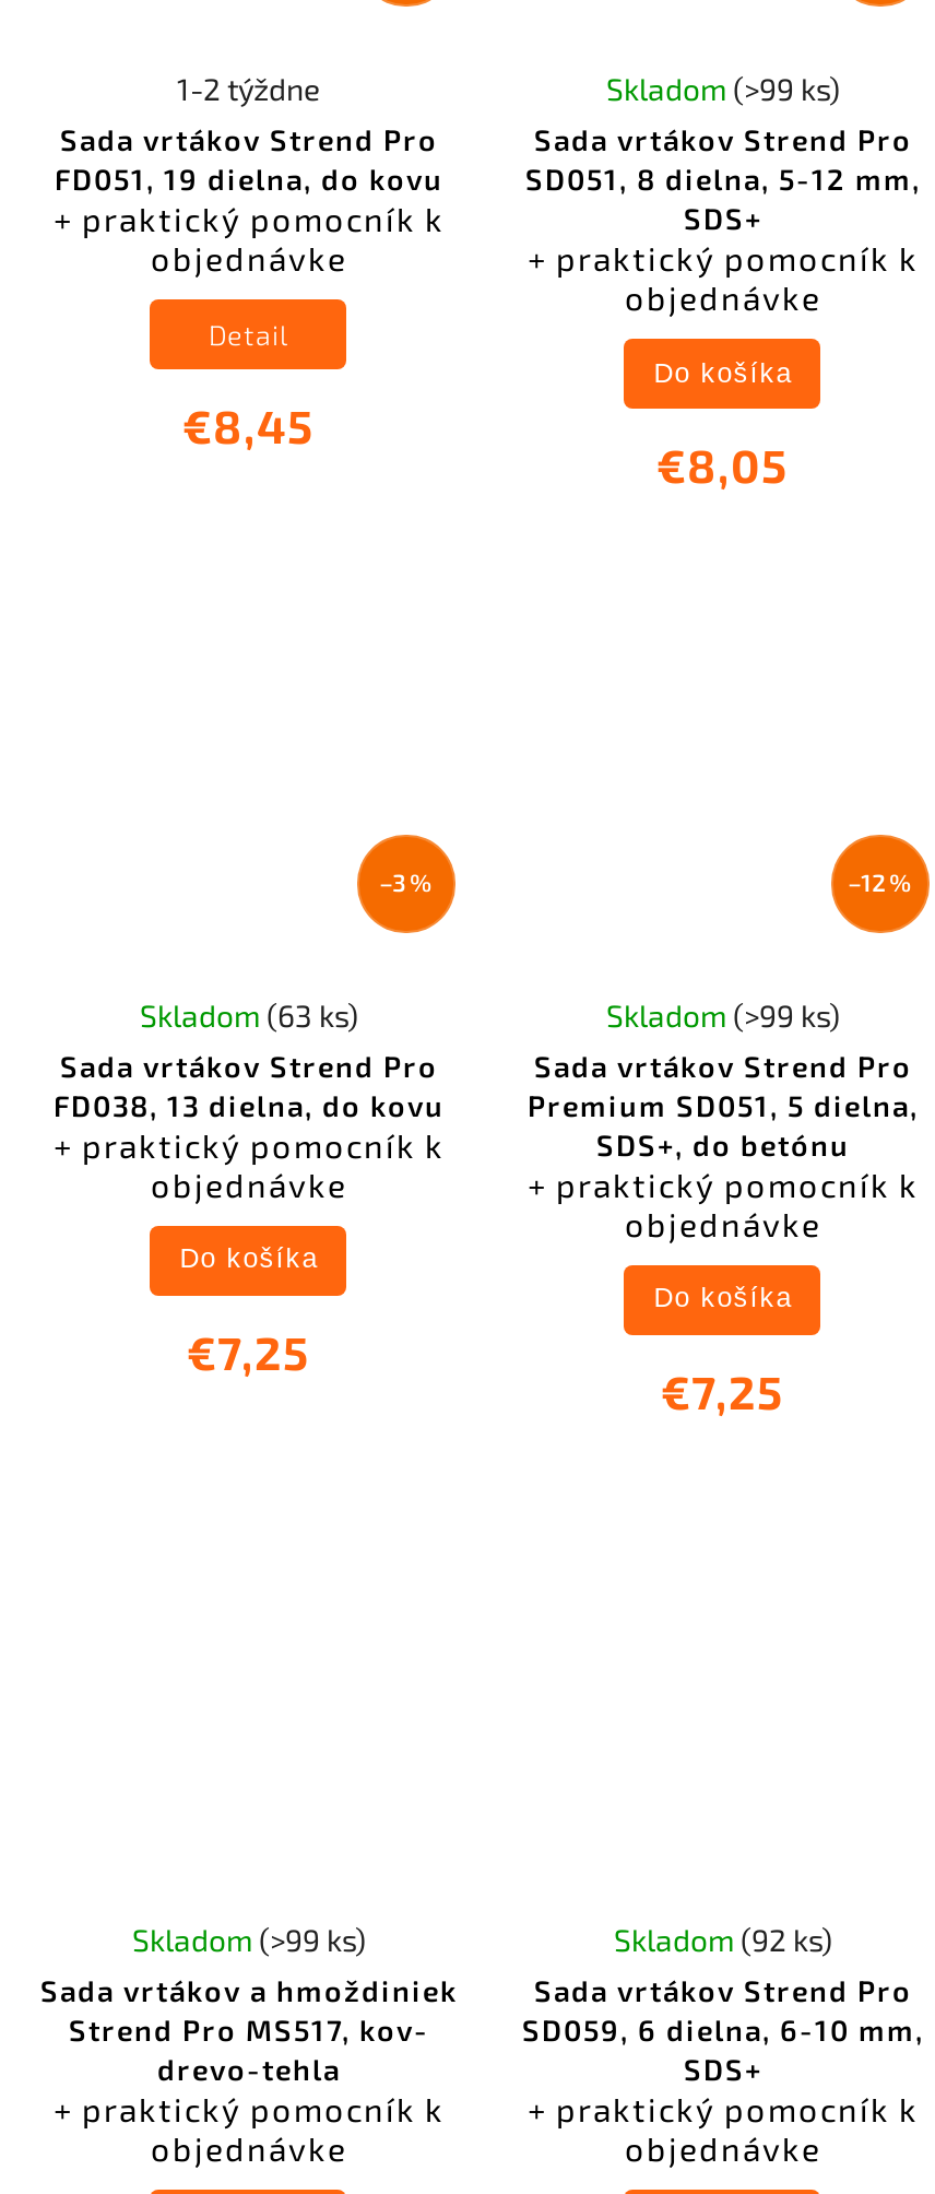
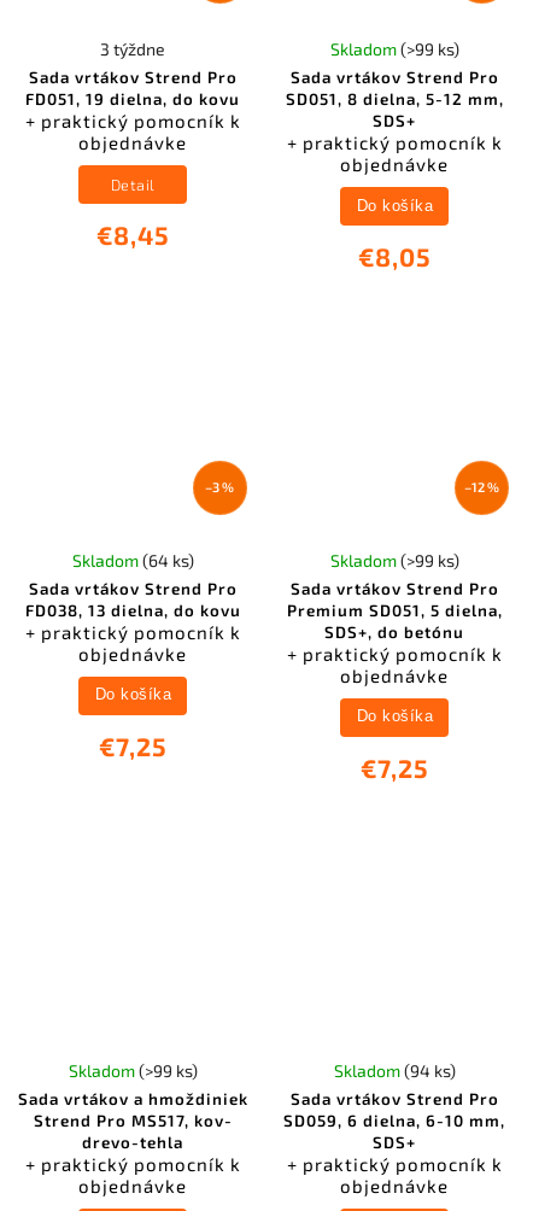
[177,71,321,108] 1-2 týždne -> [101,39,166,60] 3 týždne
[140,996,358,1033] Skladom (63 ks) -> [72,550,194,570] Skladom (64 ks)
[614,1921,832,1958] Skladom (92 ks) -> [334,1060,456,1081] Skladom (94 ks)

